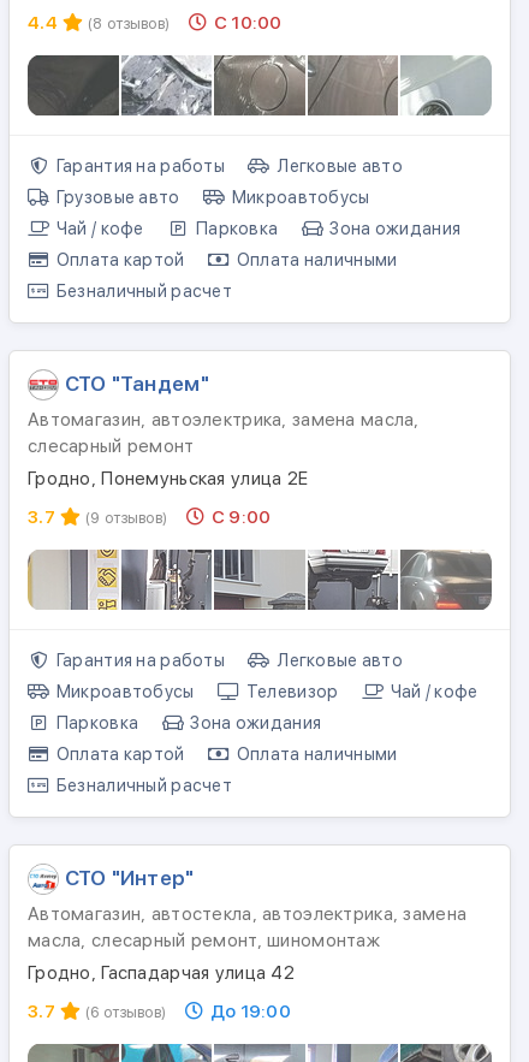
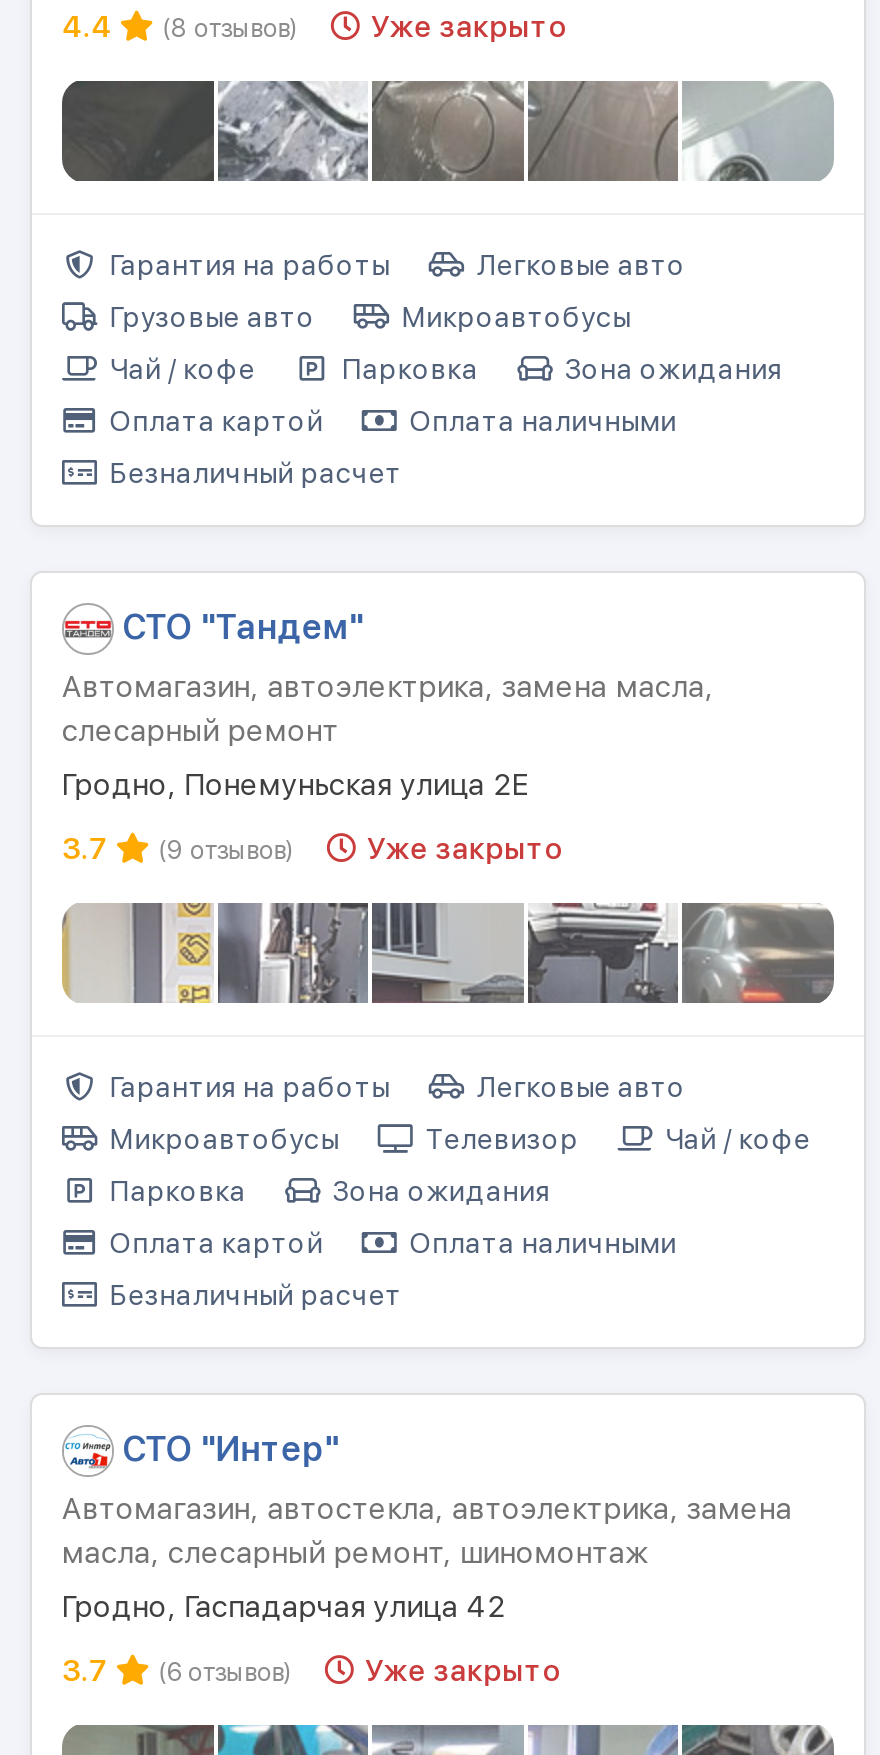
[210,12,282,33] С 10:00 -> [365,8,568,44] Уже закрыто
[207,506,271,528] С 9:00 -> [361,830,564,866] Уже закрыто
[206,1000,291,1022] До 19:00 -> [359,1652,562,1688] Уже закрыто

